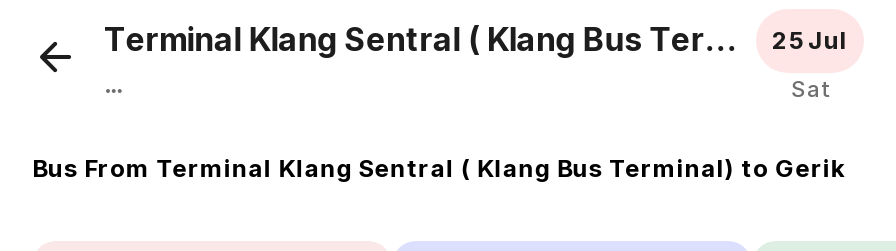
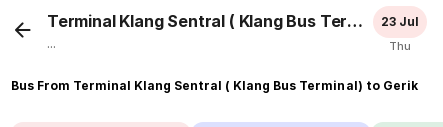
[772,25,848,55] 25 Jul -> [381,14,419,29] 23 Jul
[791,75,829,103] Sat -> [389,39,411,53] Thu

